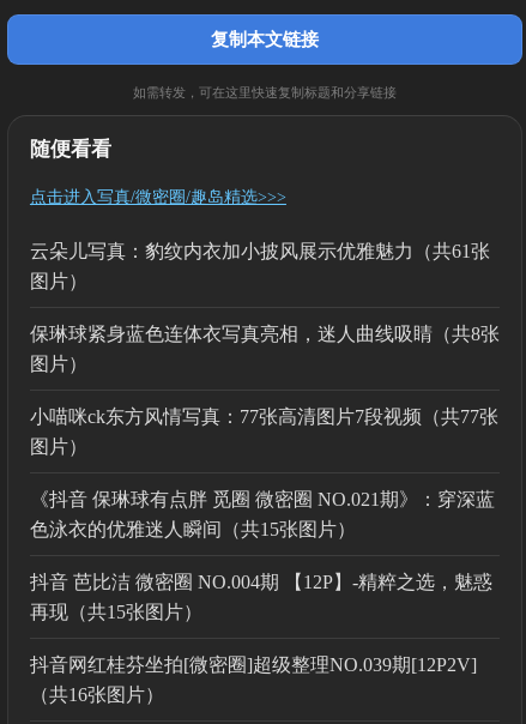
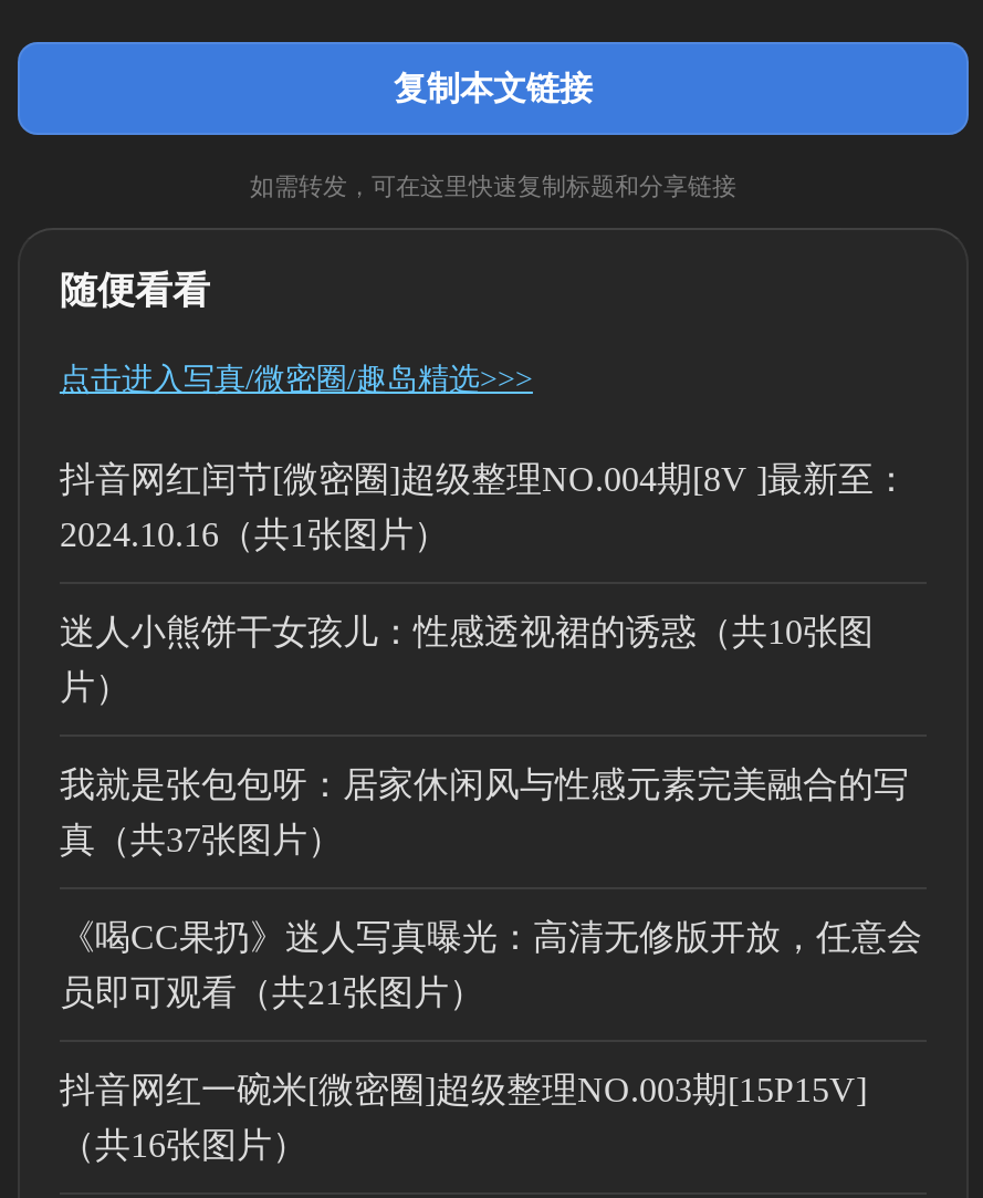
[30,241,500,675] 云朵儿写真：豹纹内衣加小披风展示优雅魅力（共61张 | 图片） | 保琳球紧身蓝色连体衣写真亮相，迷人曲线吸睛（共8张 | 图片） | 小喵咪ck东方风情写真：77张高清图片7段视频（共77张 | 图片） | 《抖音 保琳球有点胖 觅圈 微密圈 NO.021期》：穿深蓝 | 色泳衣的优雅迷人瞬间（共15张图片） | 抖音 芭比洁 微密圈 NO.004期 【12P】-精粹之选，魅惑 | 再现（共15张图片） | 抖音网红桂芬坐拍[微密圈]超级整理NO.039期[12P2V] -> [60,460,922,1109] 抖音网红闰节[微密圈]超级整理NO.004期[8V ]最新至： | 2024.10.16（共1张图片） | 迷人小熊饼干女孩儿：性感透视裙的诱惑（共10张图 | 片） | 我就是张包包呀：居家休闲风与性感元素完美融合的写 | 真（共37张图片） | 《喝CC果扔》迷人写真曝光：高清无修版开放，任意会 | 员即可观看（共21张图片） | 抖音网红一碗米[微密圈]超级整理NO.003期[15P15V]

